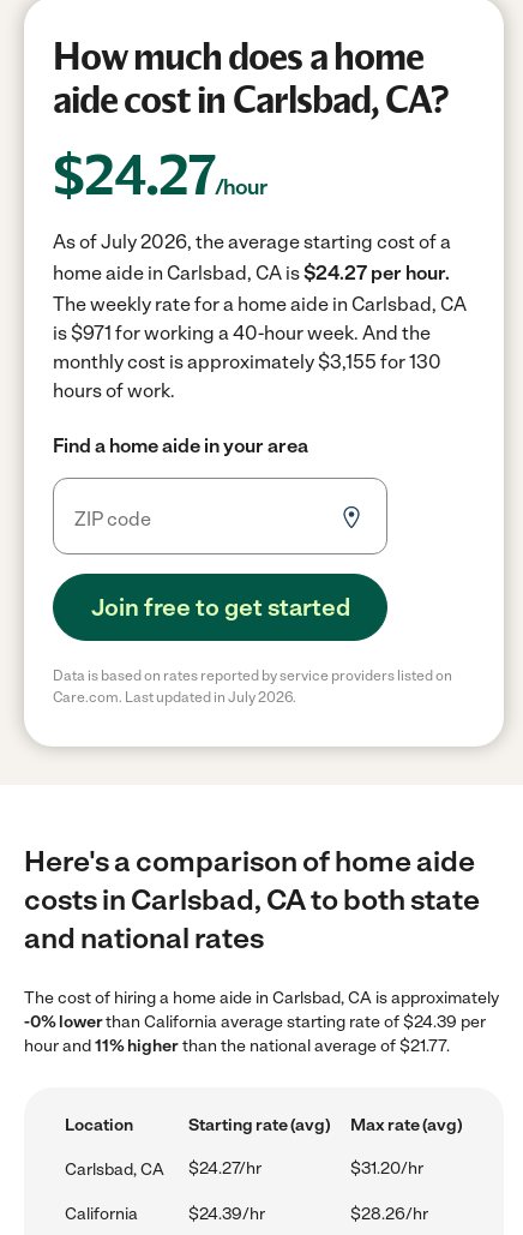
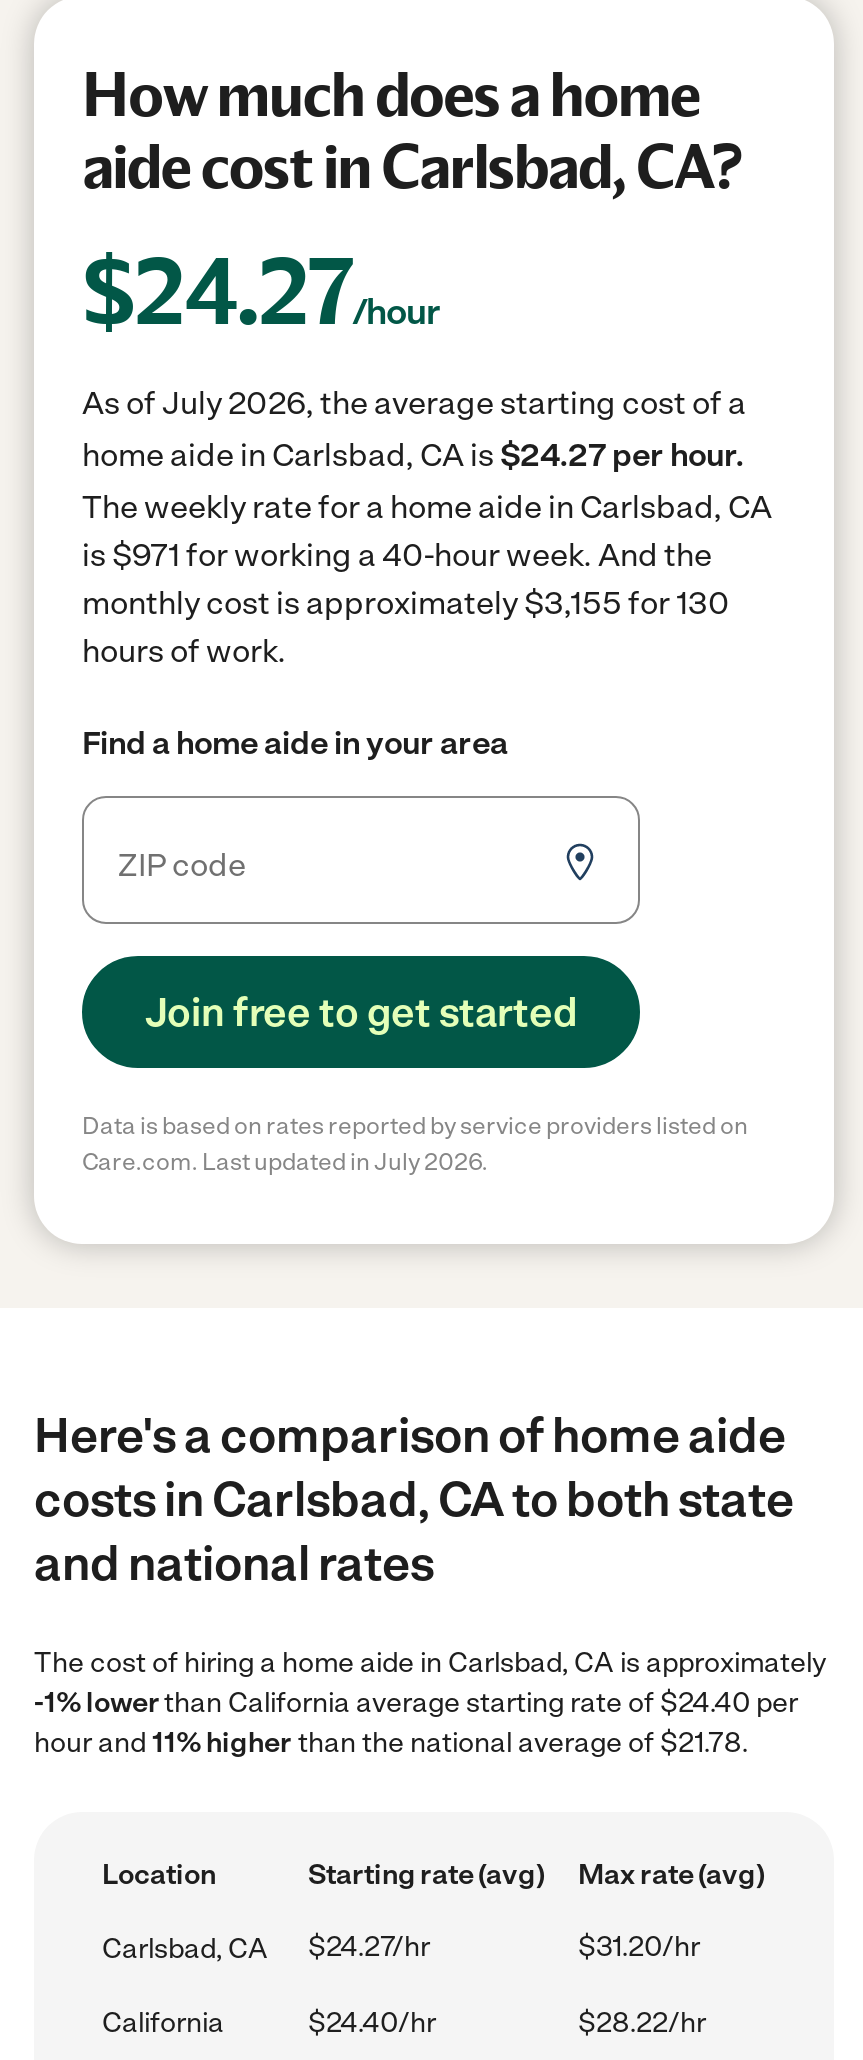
[24,1012,486,1032] -0% lowerthan California average starting rate of $24.39 per -> [34,1686,798,1720] -1% lowerthan California average starting rate of $24.40 per
[24,1036,450,1056] hour and 11% higher than the national average of $21.77. -> [34,1726,748,1760] hour and 11% higher than the national average of $21.78.
[188,1204,428,1224] $24.39/hr | $28.26/hr -> [308,2006,706,2040] $24.40/hr | $28.22/hr

